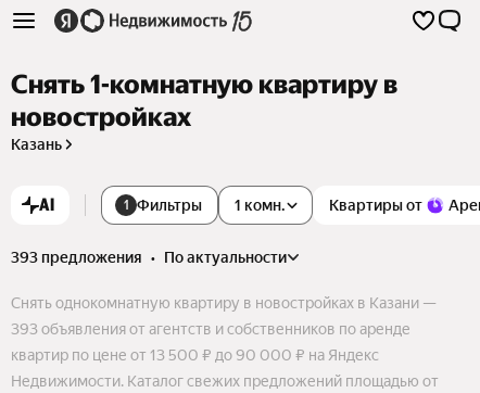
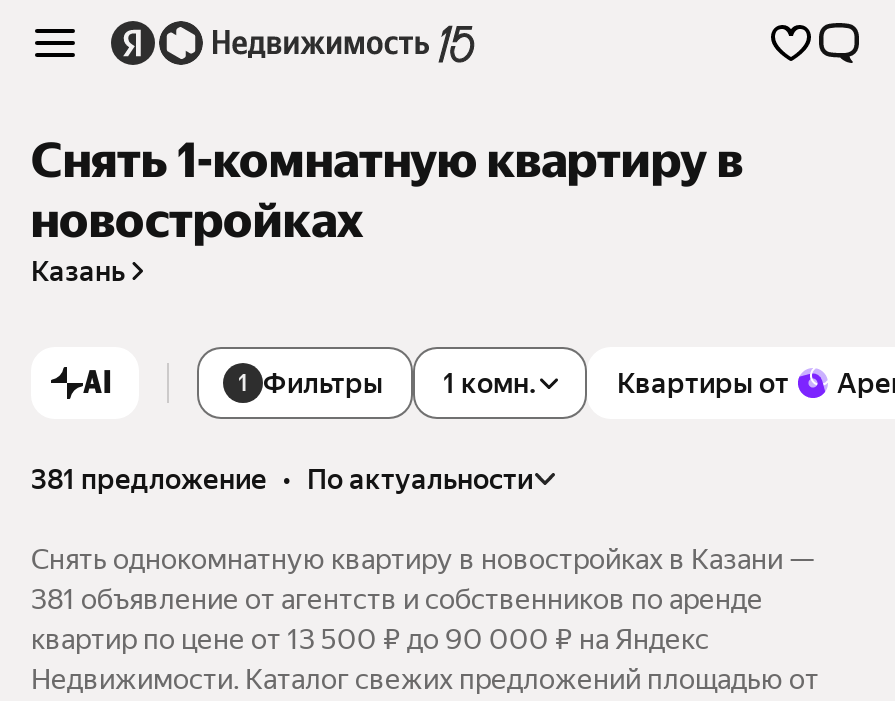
[11,248,287,266] 393 предложения • по актуальности -> [31,463,533,495] 381 предложение • по актуальности
[11,320,410,337] 393 объявления от агентств и собственников по аренде -> [31,583,763,615] 381 объявление от агентств и собственников по аренде

